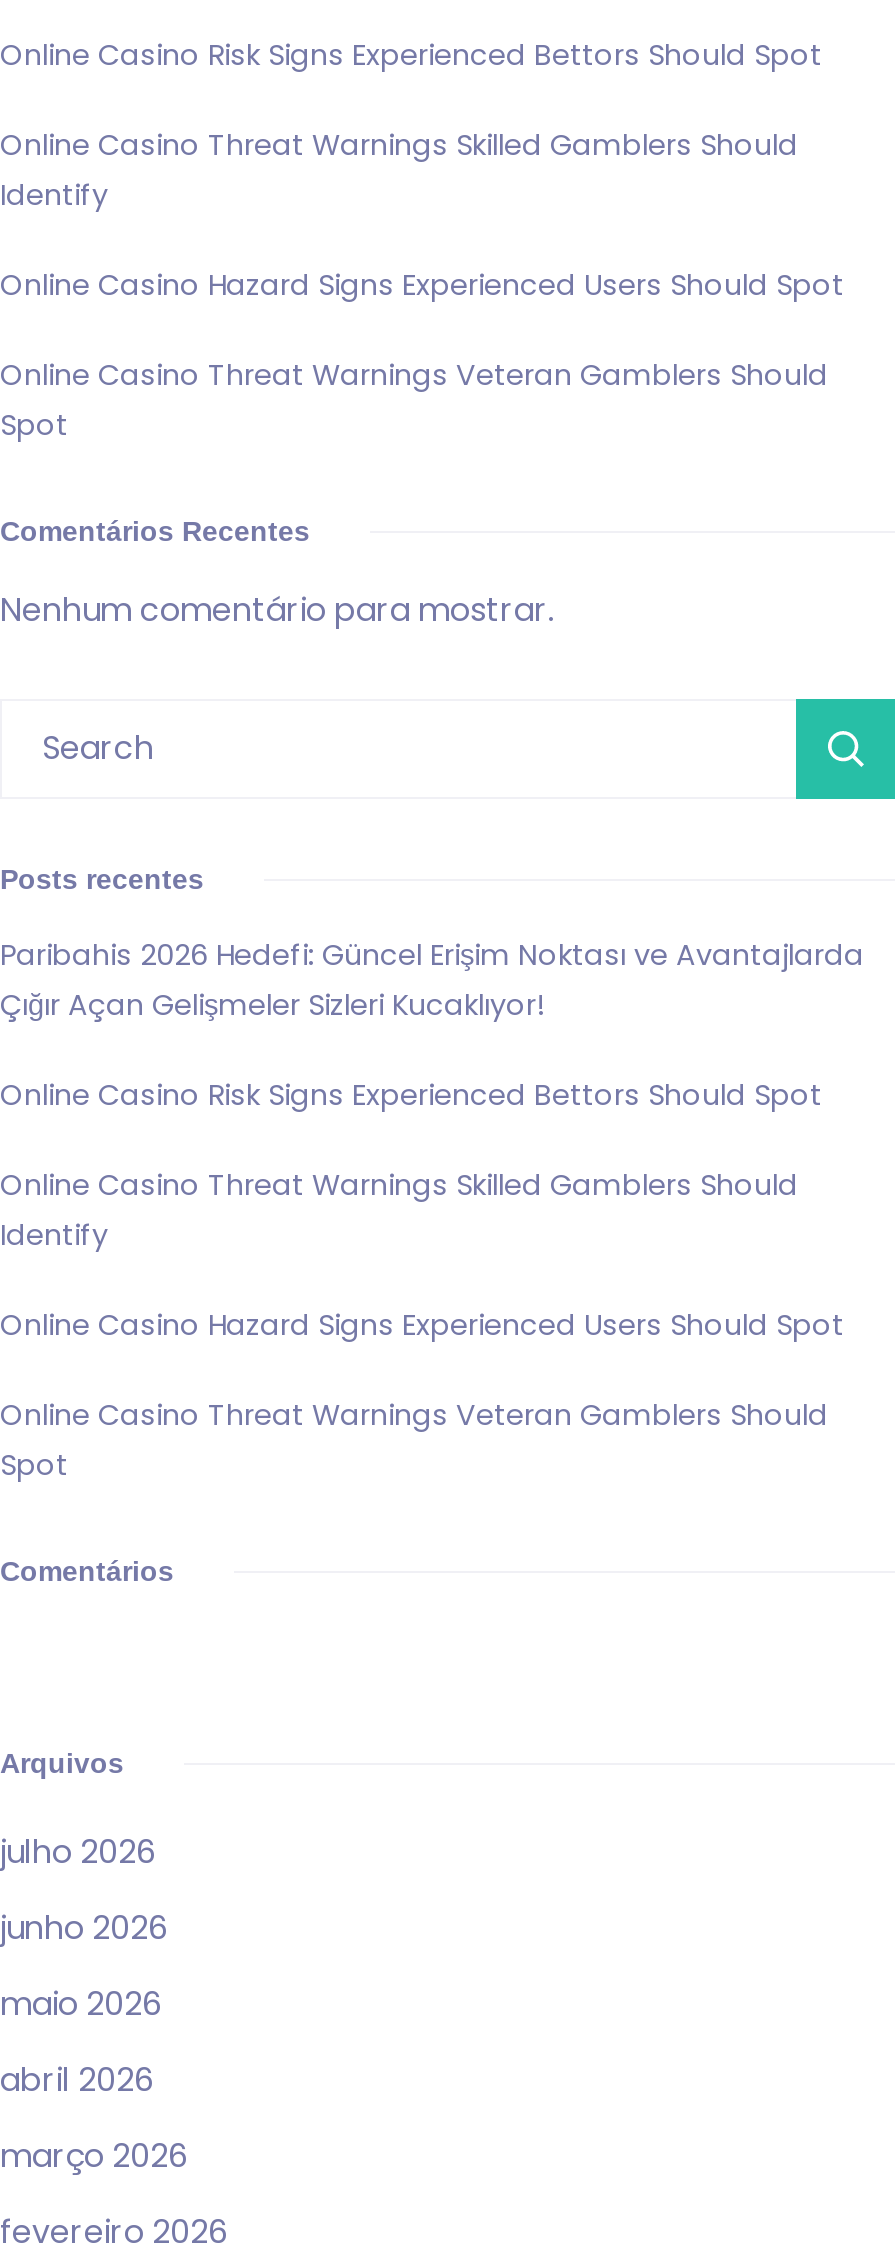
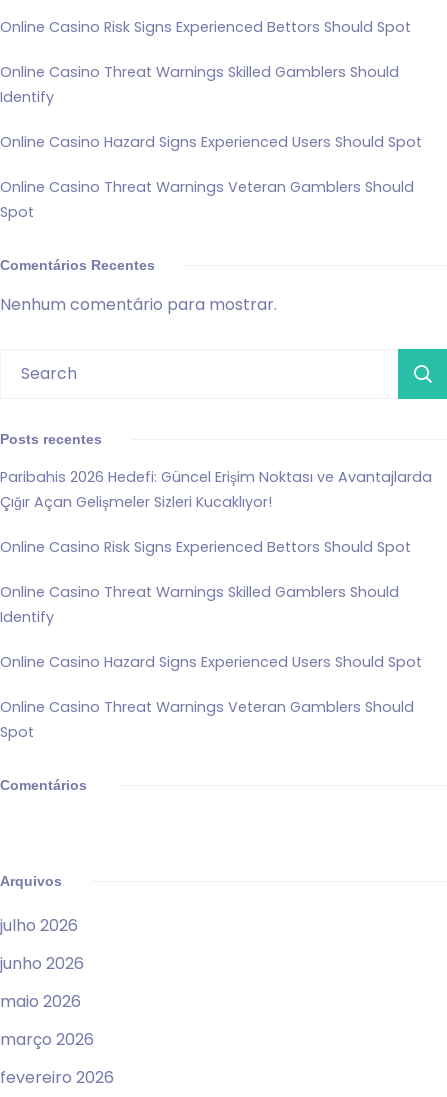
[0,2057,154,2103] abril 2026 -> none

